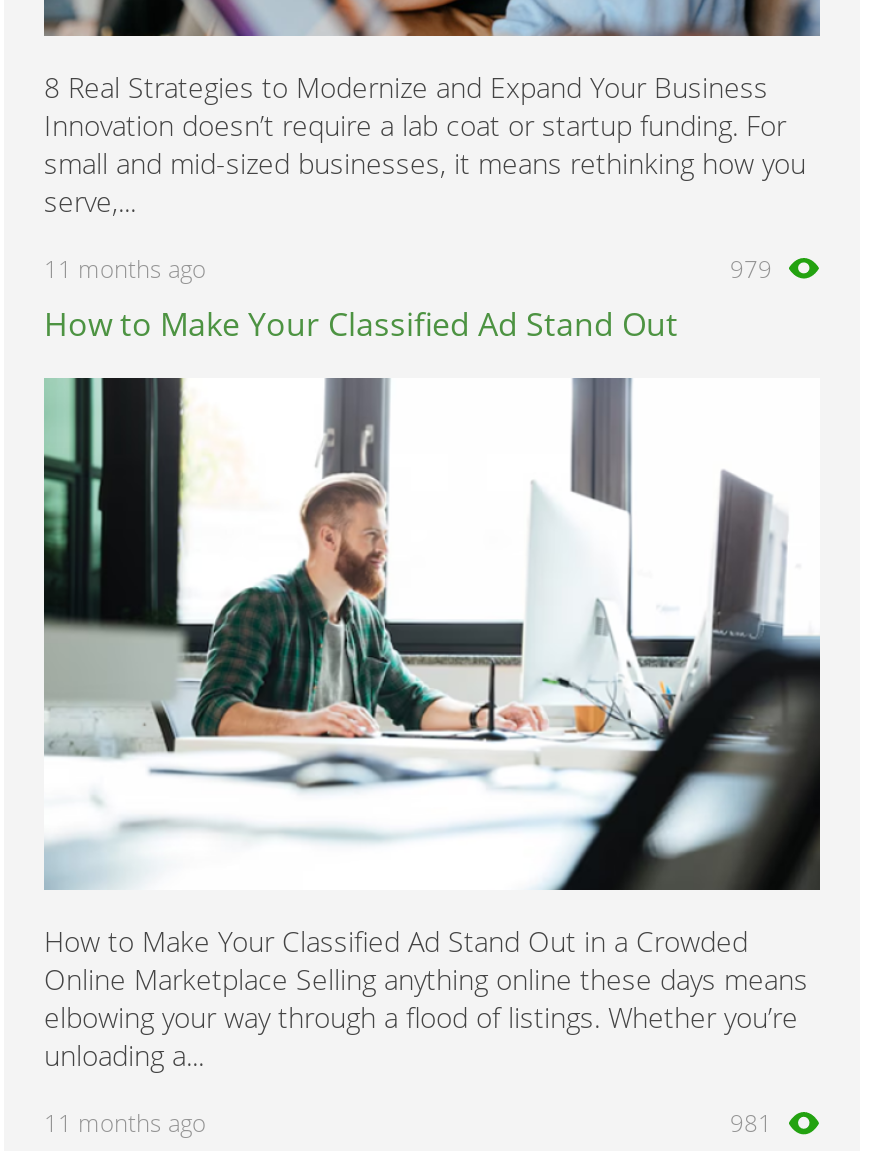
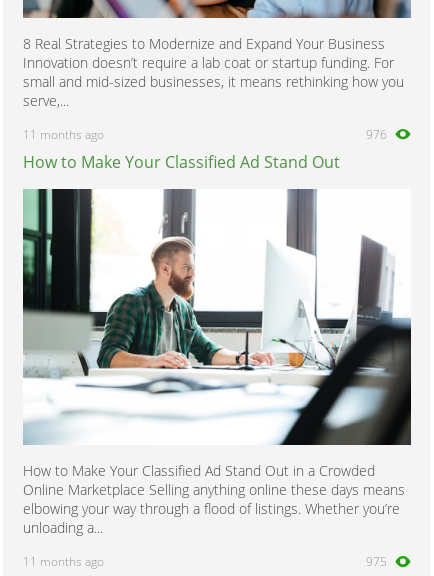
[730,252,772,286] 979 -> [366,126,387,143] 976
[730,1107,772,1141] 981 -> [366,553,387,570] 975

